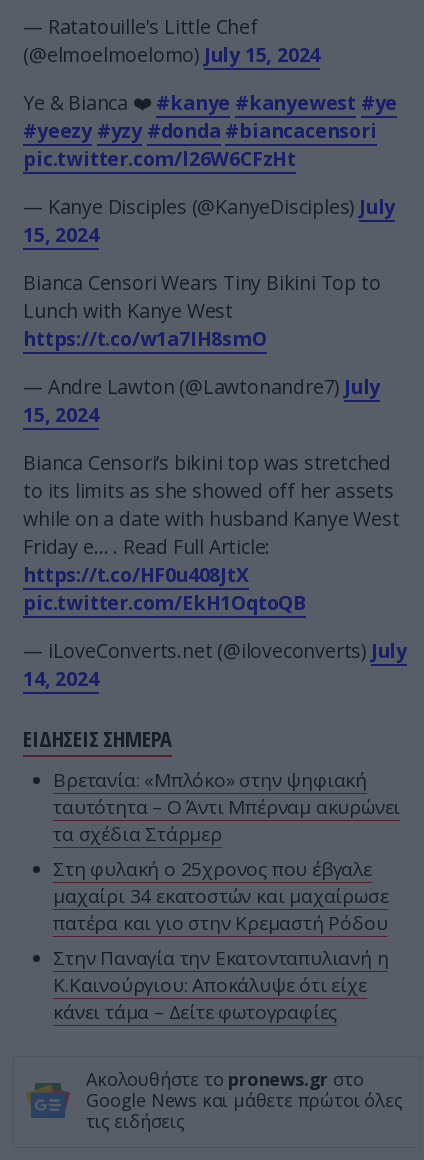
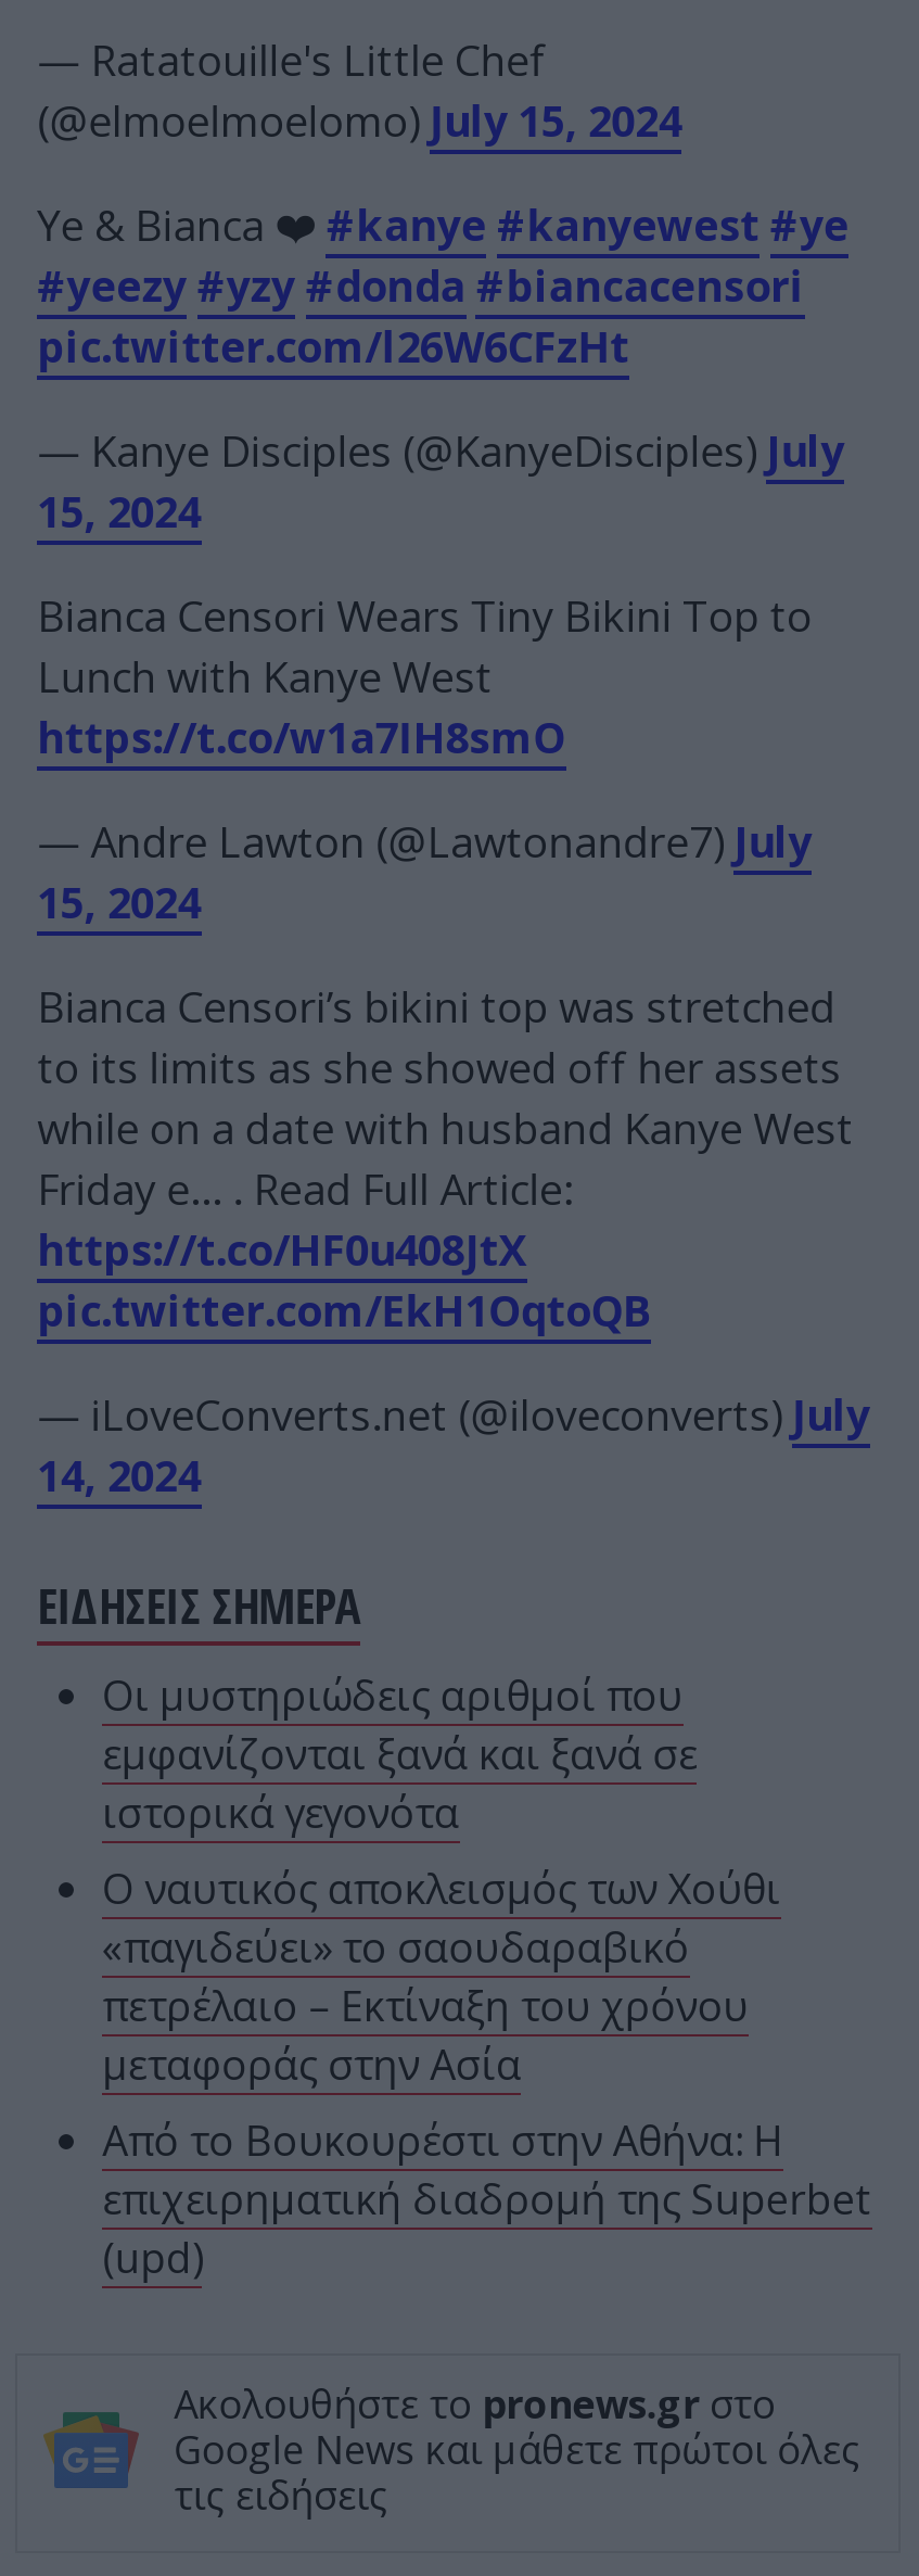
[53,767,400,1025] Βρετανία: «Μπλόκο» στην ψηφιακή | ταυτότητα – Ο Άντι Μπέρναμ ακυρώνει | τα σχέδια Στάρμερ | Στη φυλακή ο 25χρονος που έβγαλε | μαχαίρι 34 εκατοστών και μαχαίρωσε | πατέρα και γιο στην Κρεμαστή Ρόδου | Στην Παναγία την Εκατονταπυλιανή η | Κ.Καινούργιου: Αποκάλυψε ότι είχε | κάνει τάμα – Δείτε φωτογραφίες -> [102,1668,872,2286] Οι μυστηριώδεις αριθμοί που | εμφανίζονται ξανά και ξανά σε | ιστορικά γεγονότα | Ο ναυτικός αποκλεισμός των Χούθι | «παγιδεύει» το σαουδαραβικό | πετρέλαιο – Εκτίναξη του χρόνου | μεταφοράς στην Ασία | Από το Βουκουρέστι στην Αθήνα: Η | επιχειρηματική διαδρομή της Superbet | (upd)

